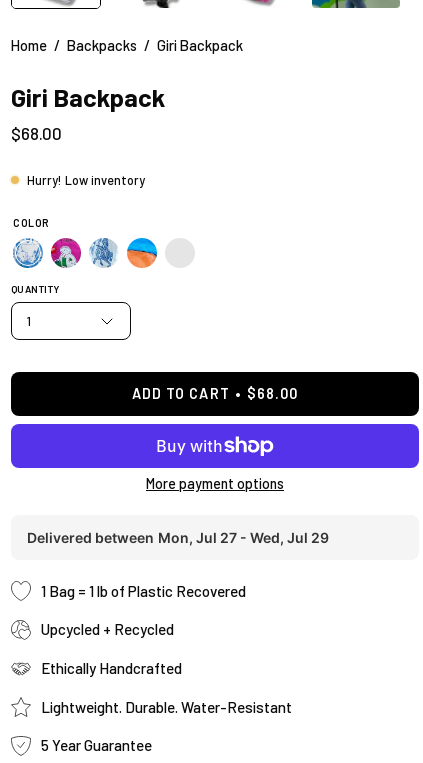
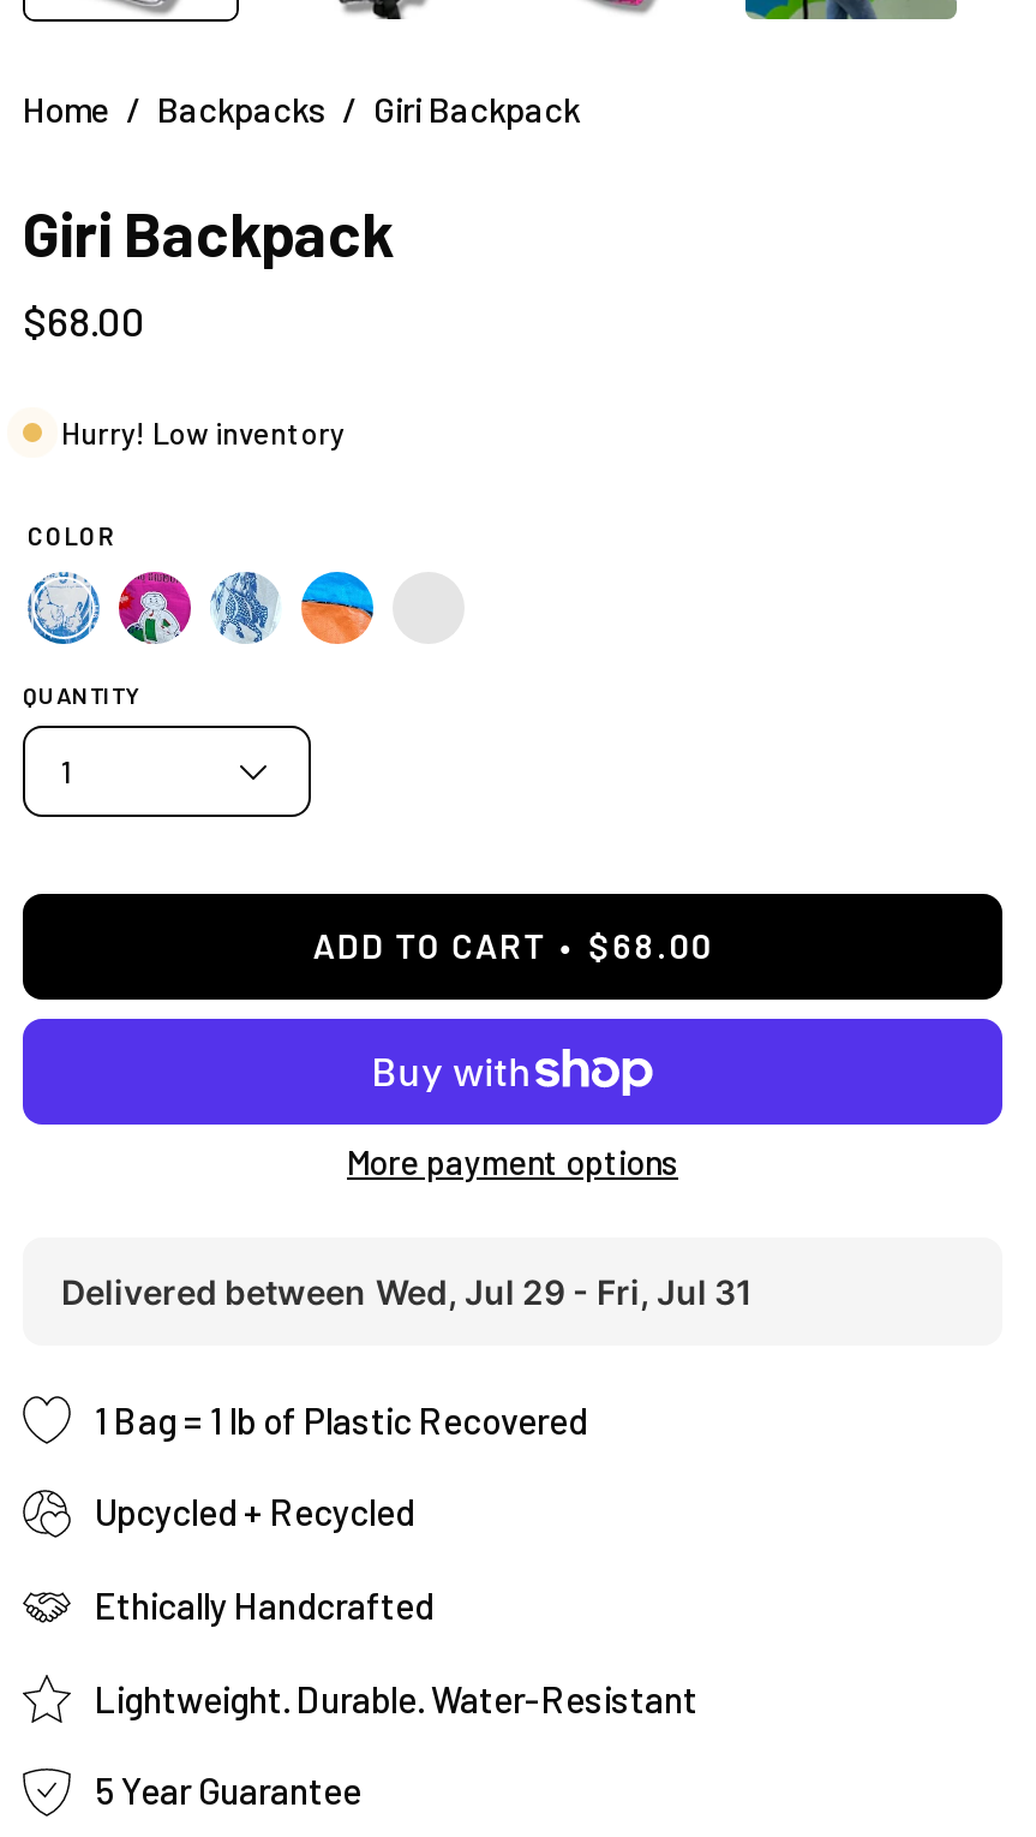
[27,528,329,545] Delivered between Mon, Jul 27 - Wed, Jul 29 -> [61,1270,753,1311] Delivered between Wed, Jul 29 - Fri, Jul 31

